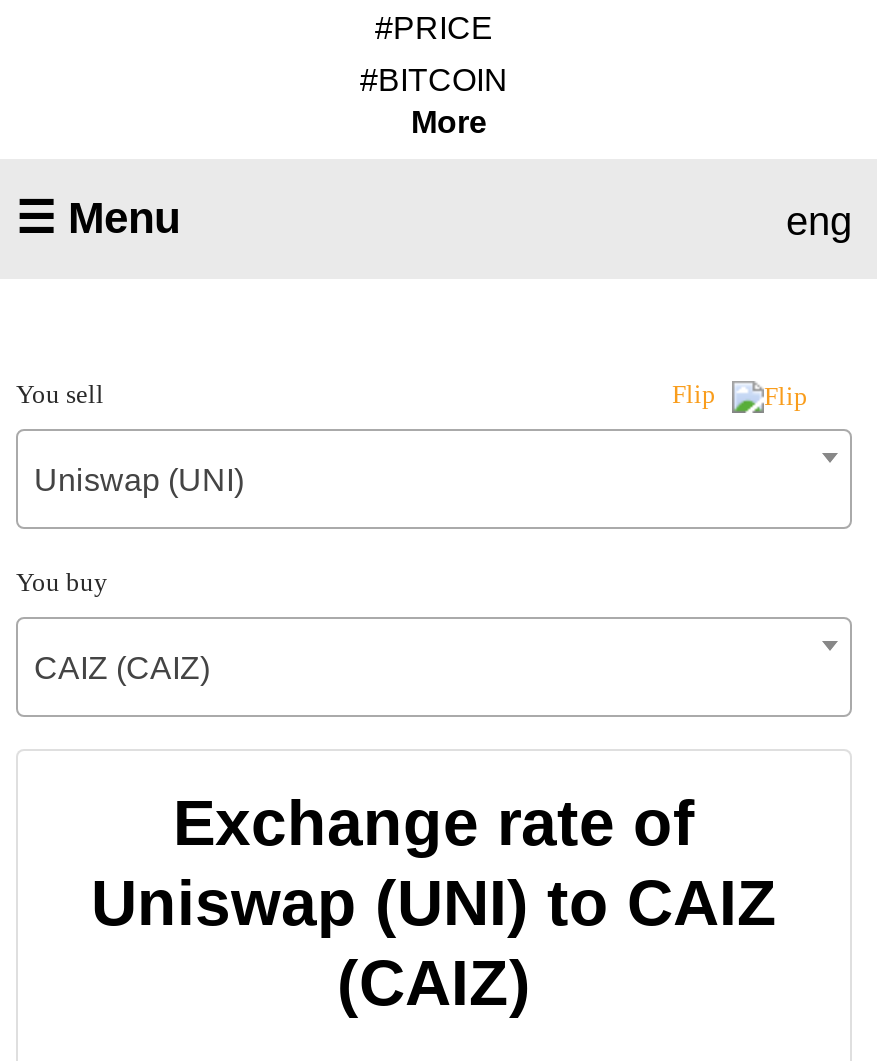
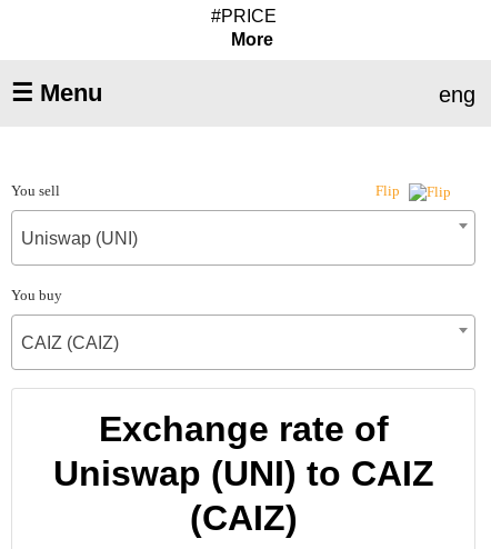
[360,62,508,96] #BITCOIN -> none

